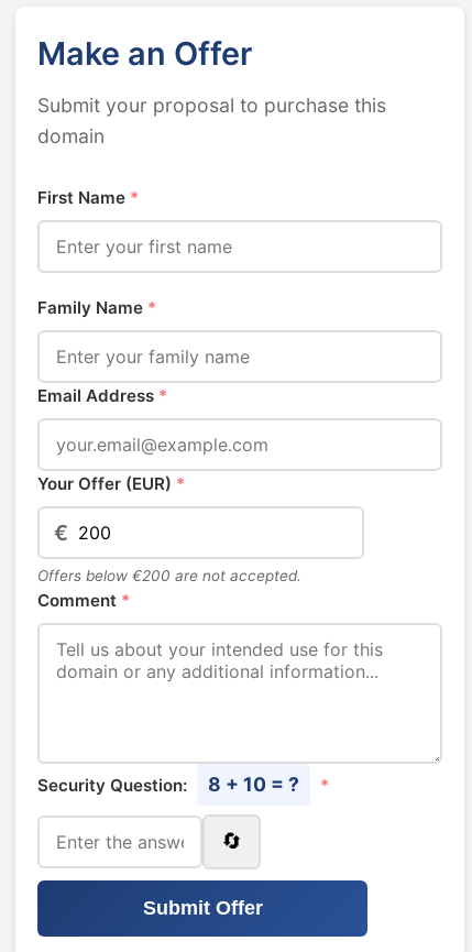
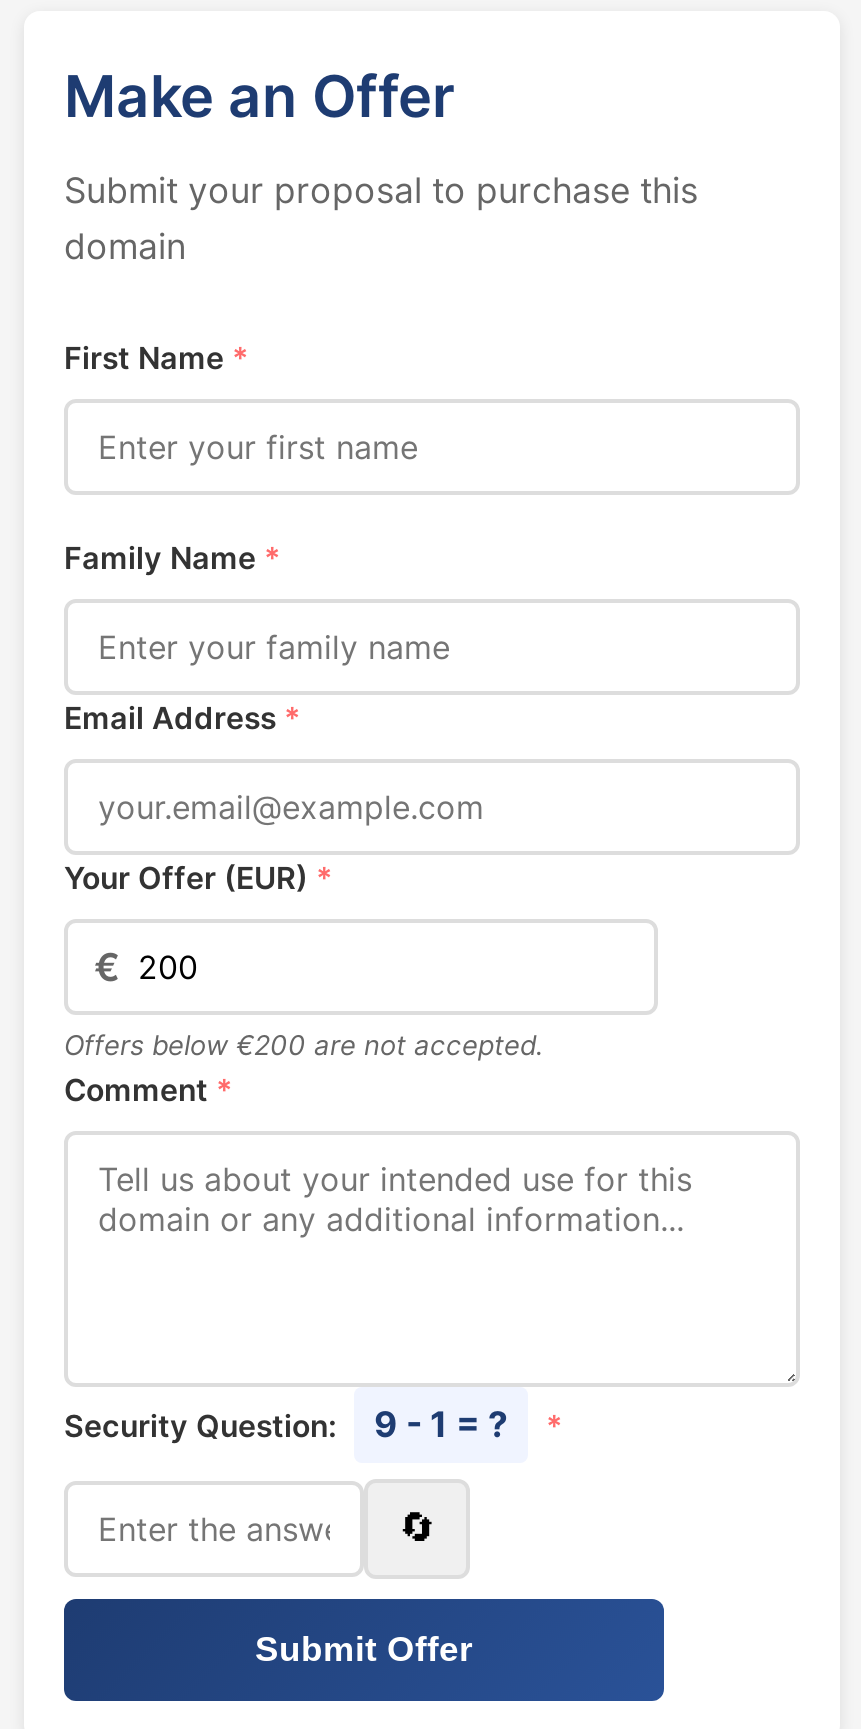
[208,773,299,796] 8 + 10 = ? -> [374,1403,508,1445] 9 - 1 = ?

